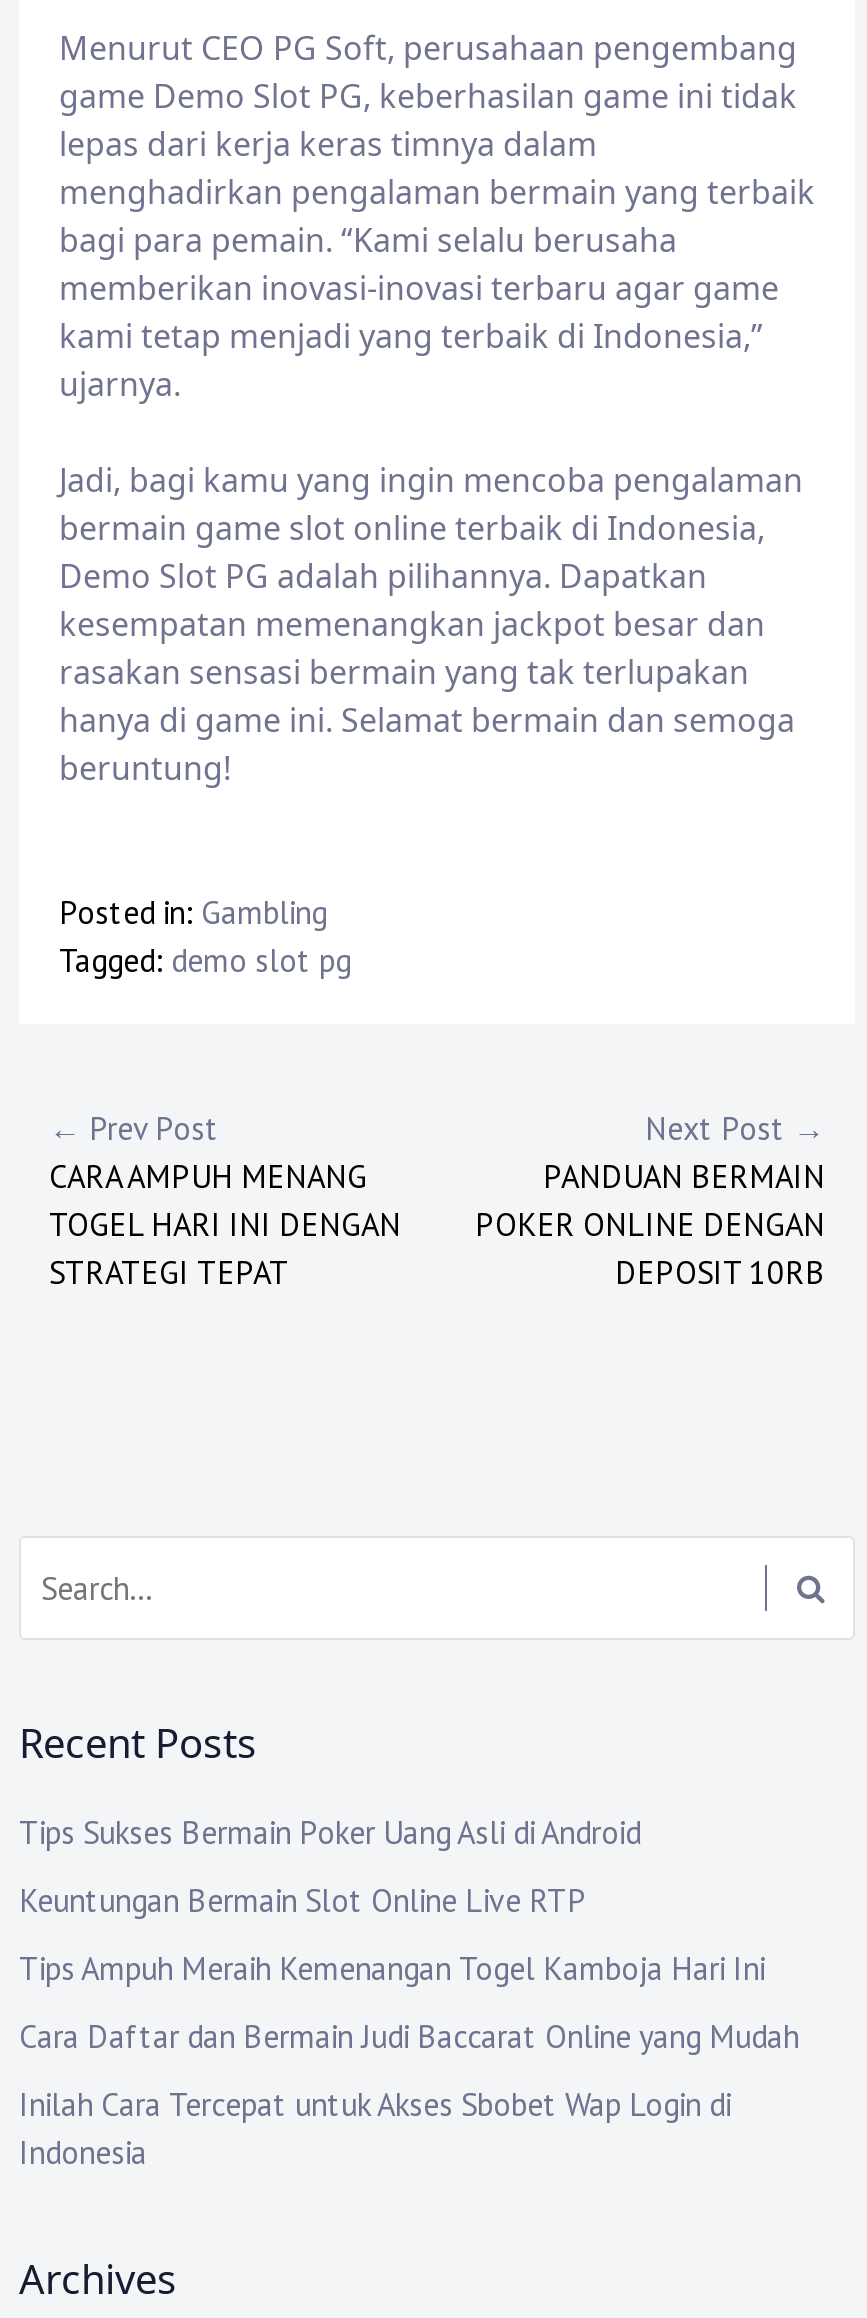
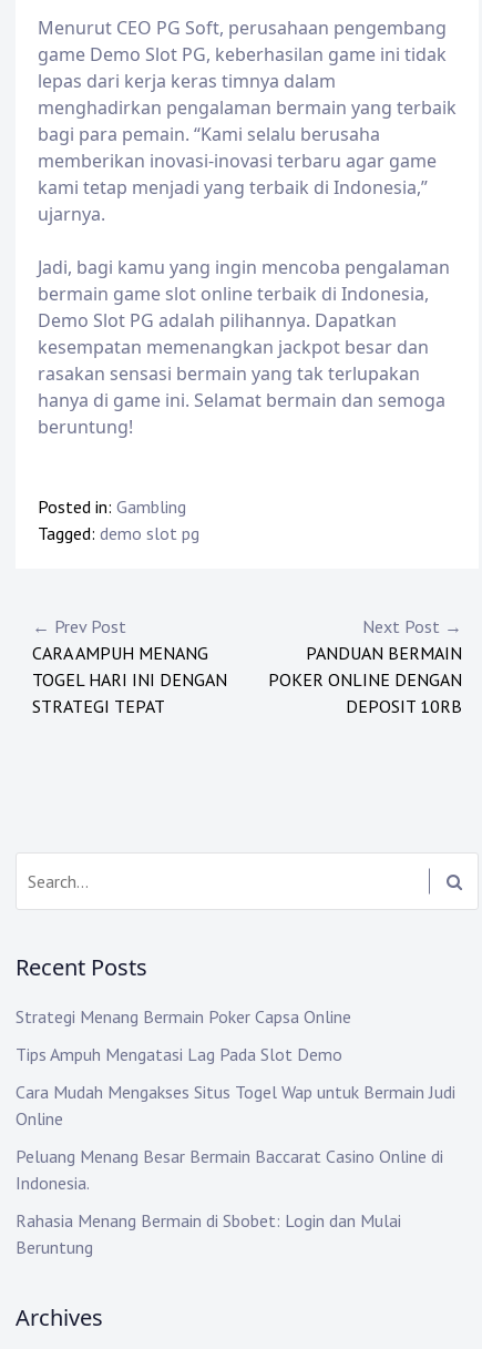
[19,1813,641,1853] Tips Sukses Bermain Poker Uang Asli di Android -> [16,1006,351,1028] Strategi Menang Bermain Poker Capsa Online
[19,1881,587,1921] Keuntungan Bermain Slot Online Live RTP -> [16,1044,342,1066] Tips Ampuh Mengatasi Lag Pada Slot Demo
[19,1949,765,1989] Tips Ampuh Meraih Kemenangan Togel Kamboja Hari Ini -> [16,1081,455,1130] Cara Mudah Mengakses Situs Togel Wap untuk Bermain Judi | Online
[19,2017,799,2057] Cara Daftar dan Bermain Judi Baccarat Online yang Mudah -> [16,1145,443,1194] Peluang Menang Besar Bermain Baccarat Casino Online di | Indonesia.
[19,2085,731,2173] Inilah Cara Tercepat untuk Akses Sbobet Wap Login di | Indonesia -> [16,1210,401,1259] Rahasia Menang Bermain di Sbobet: Login dan Mulai | Beruntung

